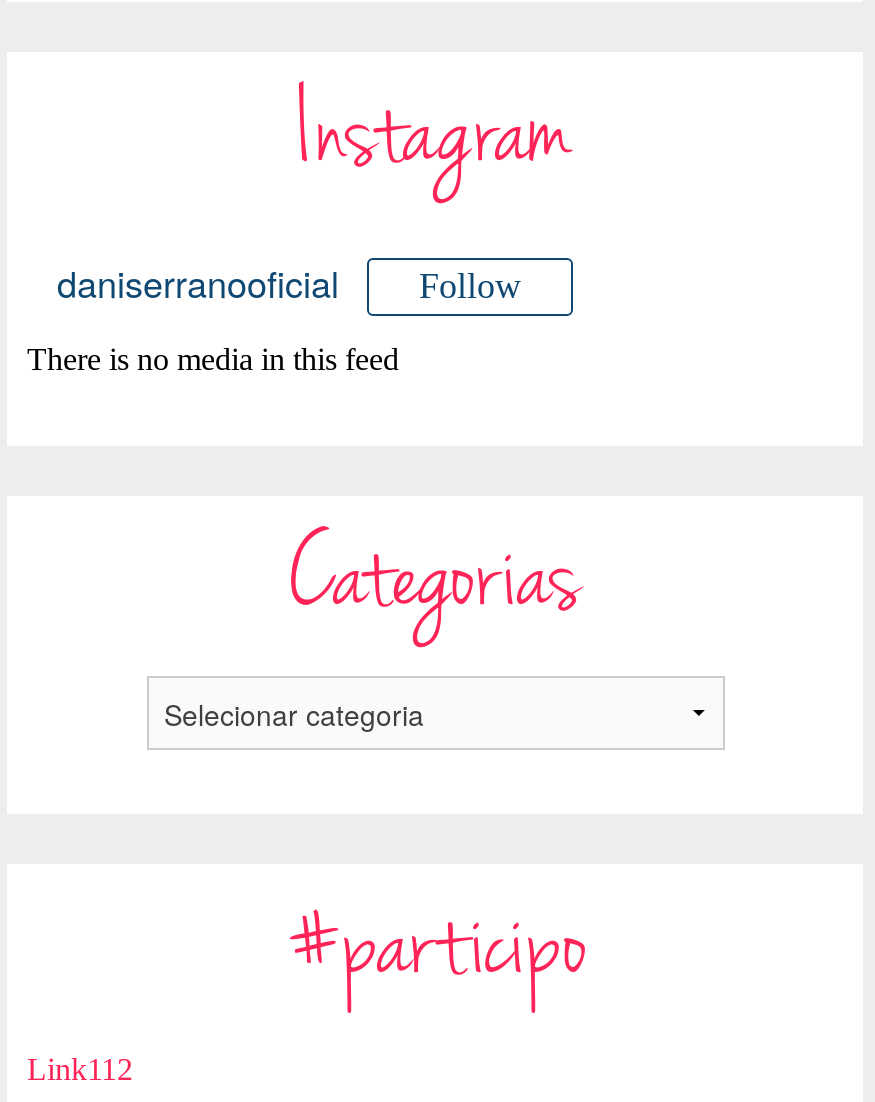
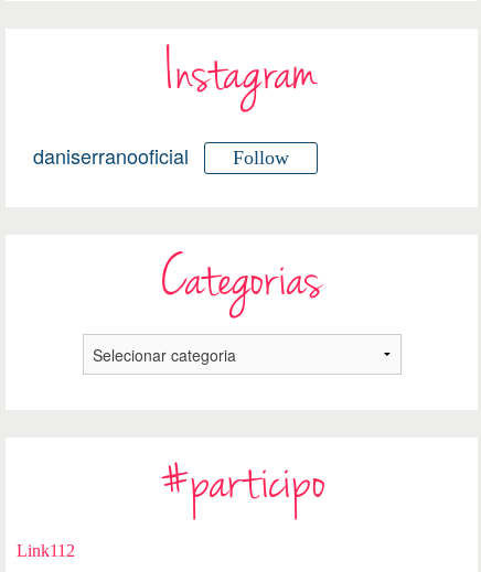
[27,342,399,376] There is no media in this feed -> none

